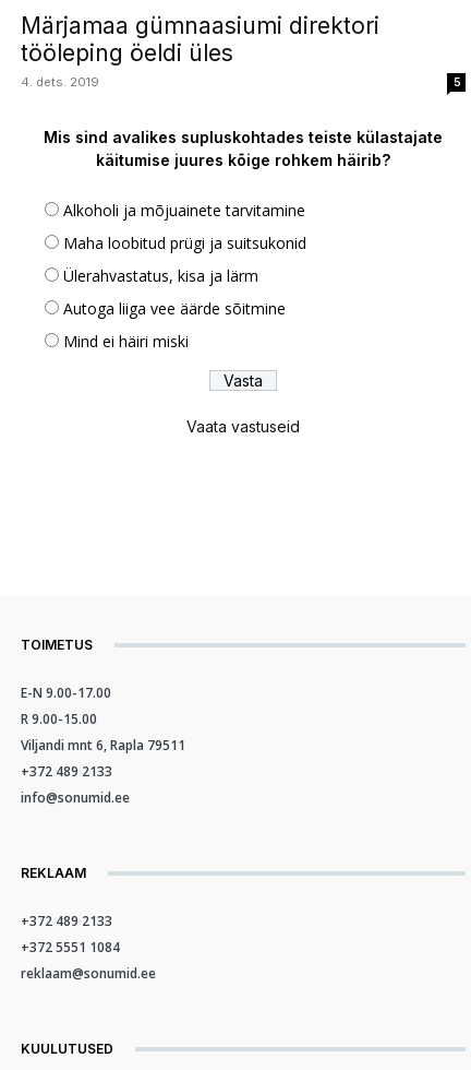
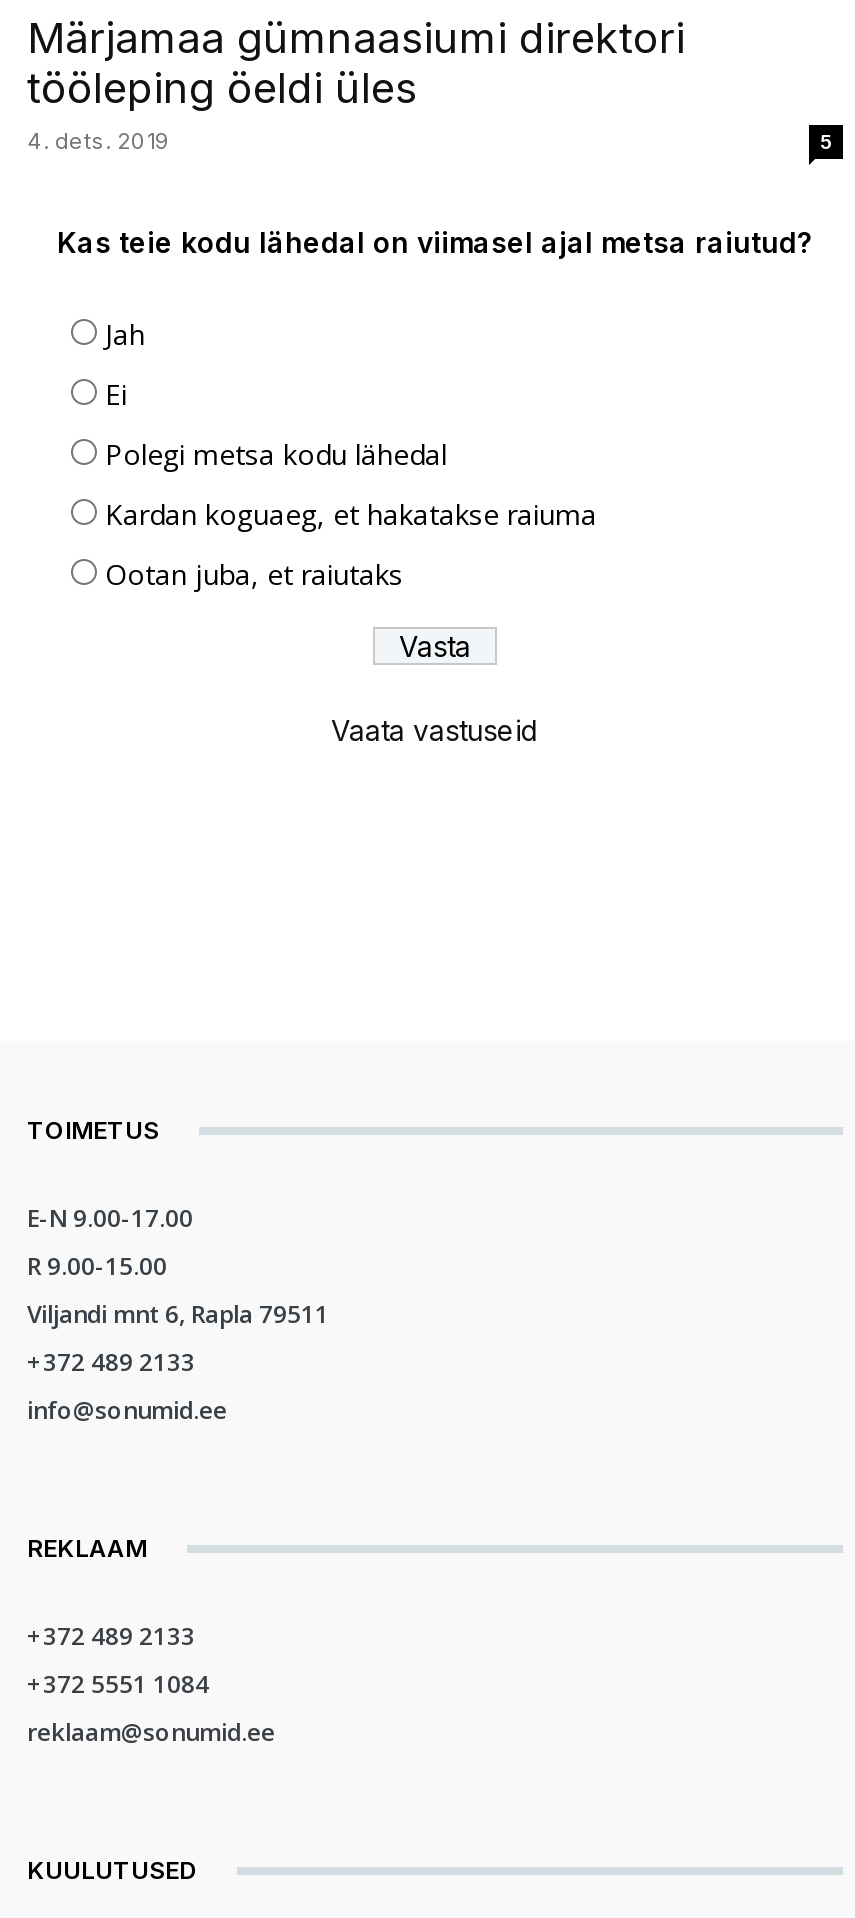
[44,128,443,170] Mis sind avalikes supluskohtades teiste külastajate | käitumise juures kõige rohkem häirib? -> [57,226,813,260] Kas teie kodu lähedal on viimasel ajal metsa raiutud?
[63,200,305,221] Alkoholi ja mõjuainete tarvitamine -> [105,316,145,354] Jah
[63,233,306,254] Maha loobitud prügi ja suitsukonid -> [105,376,127,414] Ei
[63,266,258,286] Ülerahvastatus, kisa ja lärm -> [105,436,447,474] Polegi metsa kodu lähedal
[63,299,286,319] Autoga liiga vee äärde sõitmine -> [105,496,597,534] Kardan koguaeg, et hakatakse raiuma
[63,331,189,352] Mind ei häiri miski -> [105,556,403,594] Ootan juba, et raiutaks

